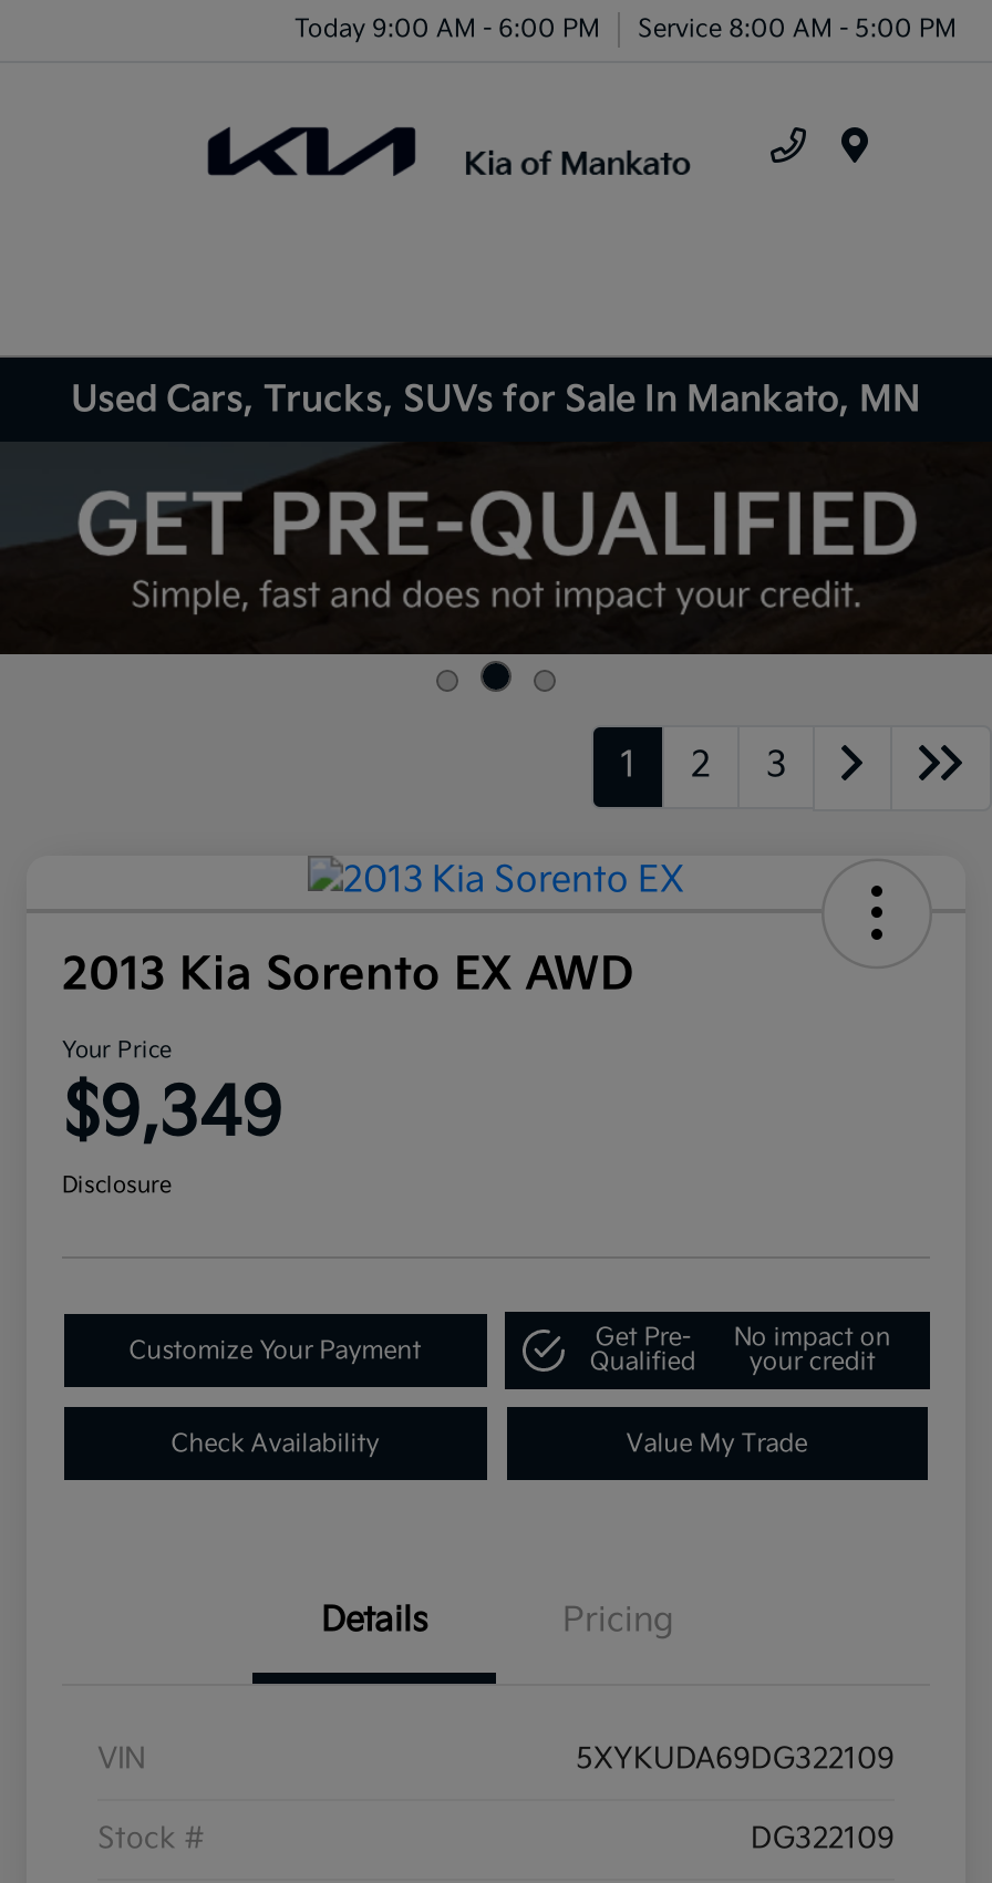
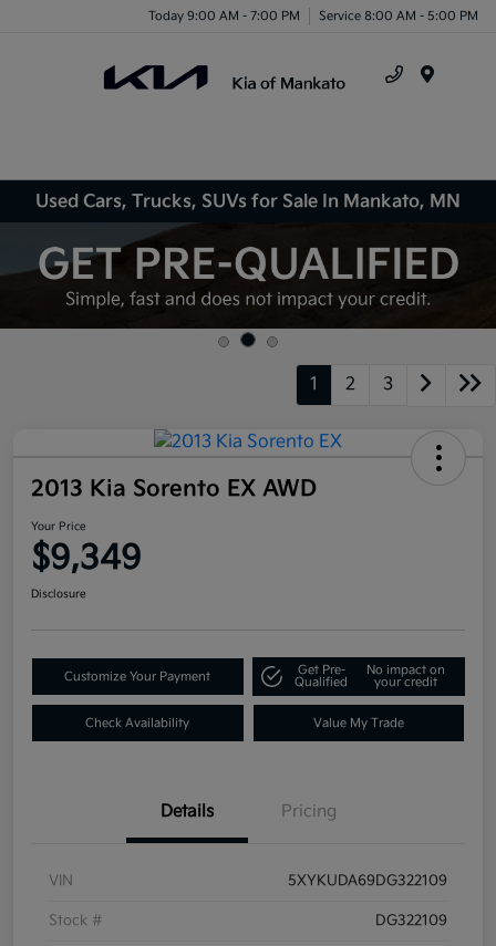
[294,13,957,42] Today 9:00 AM - 6:00 PM Service 8:00 AM - 5:00 PM -> [148,8,478,23] Today 9:00 AM - 7:00 PM Service 8:00 AM - 5:00 PM

